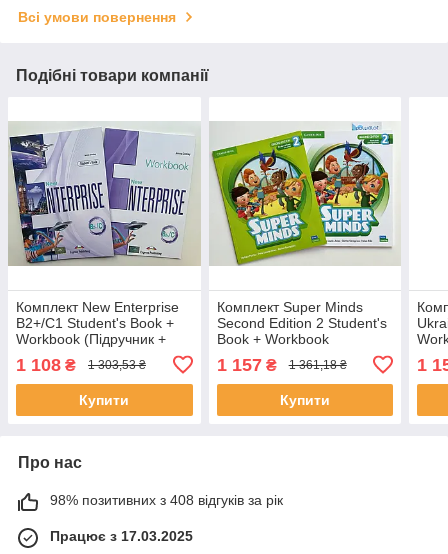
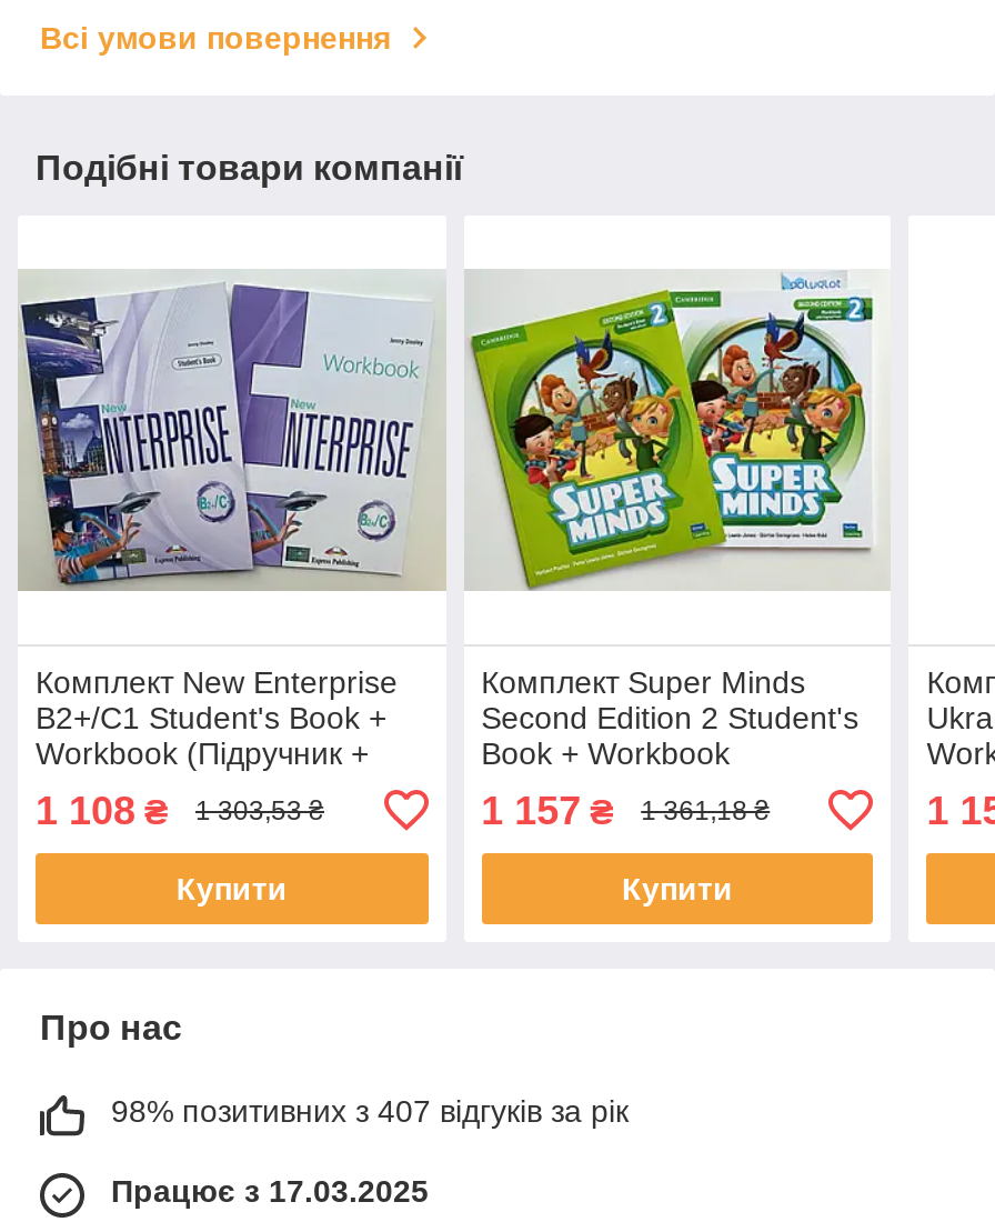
[50,492,283,508] 98% позитивних з 408 відгуків за рік -> [111,1093,629,1128] 98% позитивних з 407 відгуків за рік

